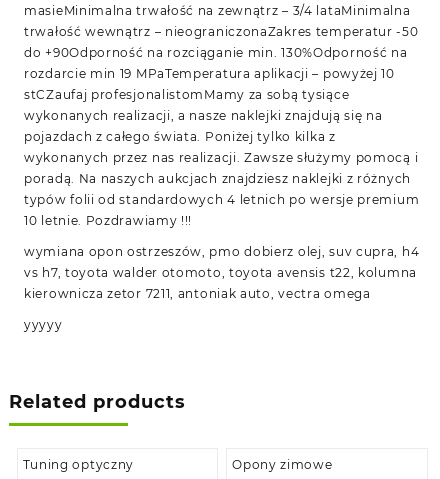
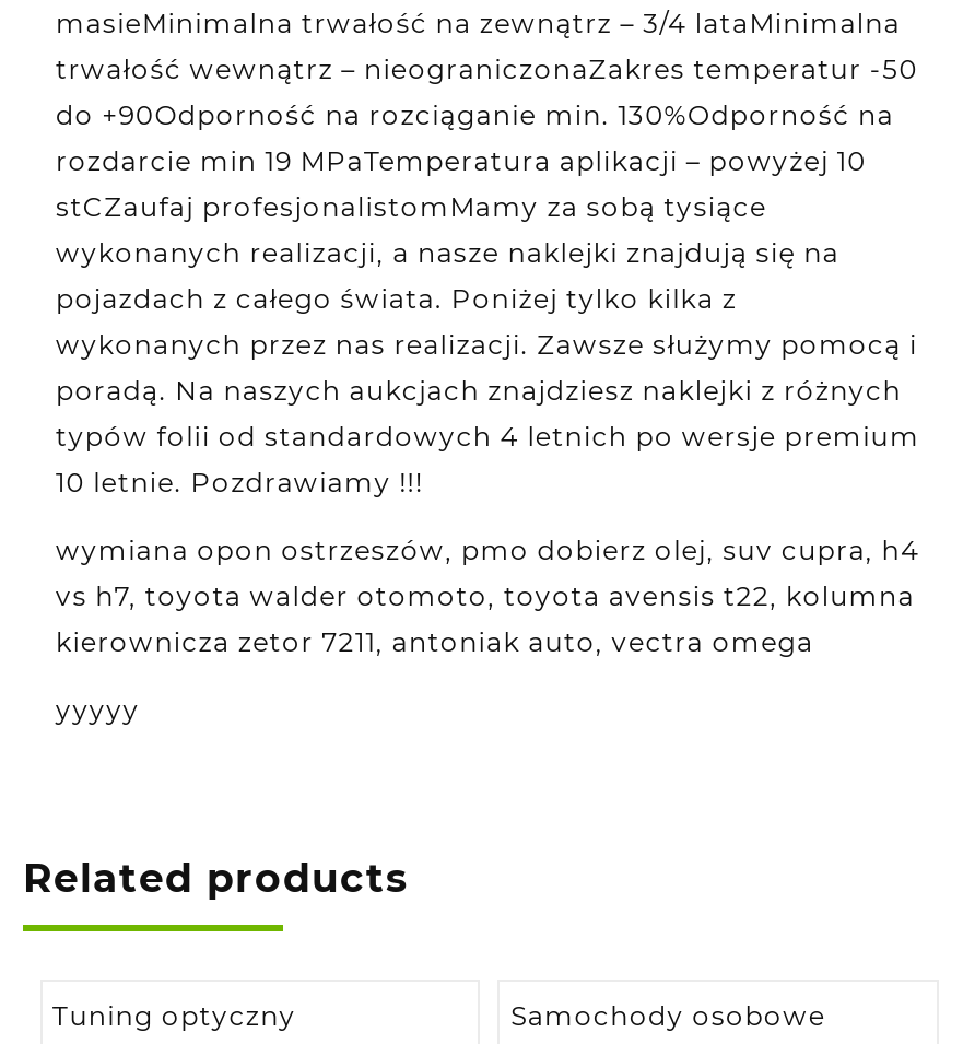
[232,457,332,472] Opony zimowe -> [511,999,825,1032] Samochody osobowe

